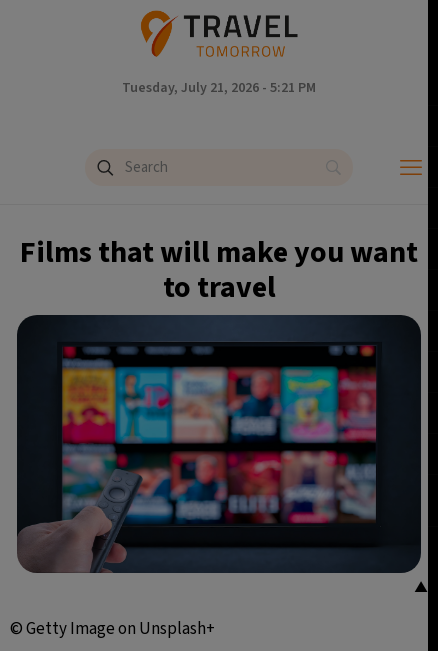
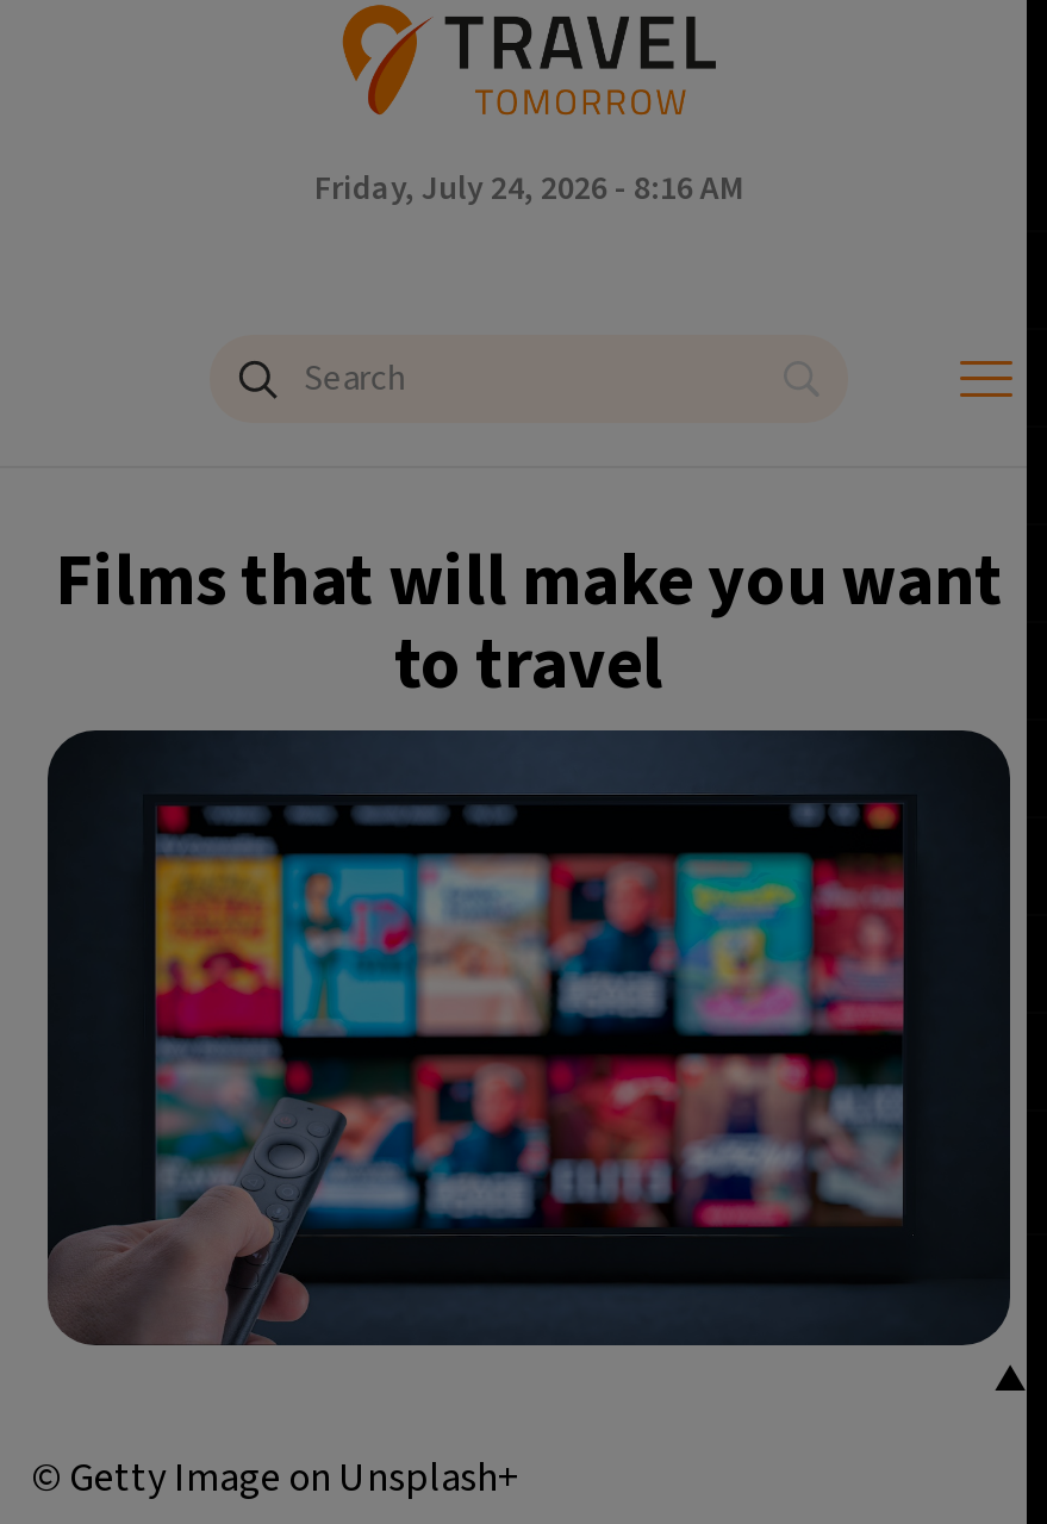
[122,78,316,98] Tuesday, July 21, 2026 - 5:21 PM -> [314,166,743,213] Friday, July 24, 2026 - 8:16 AM

